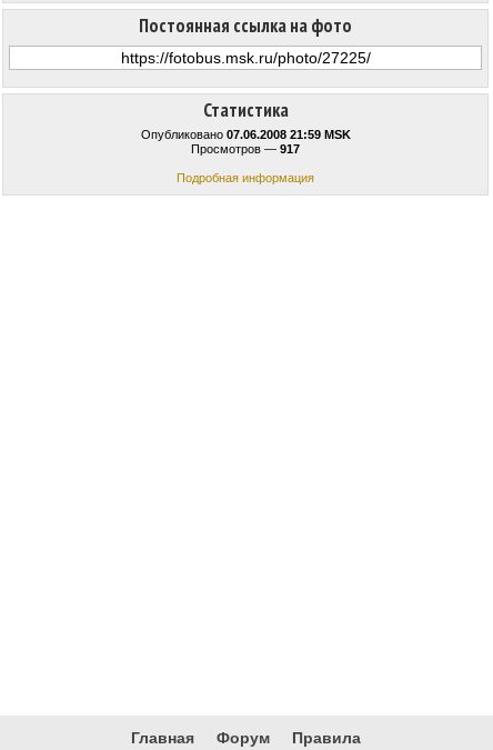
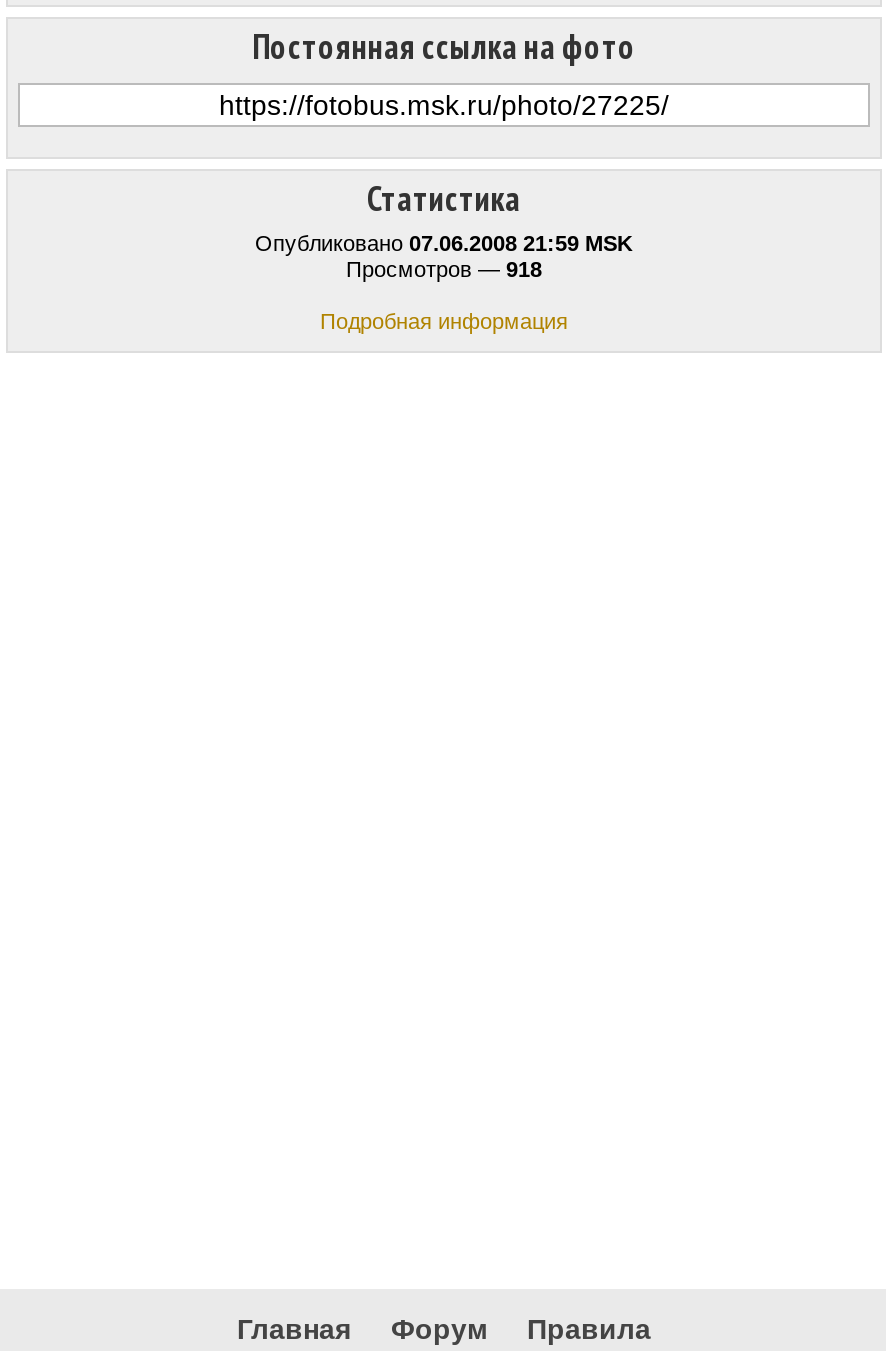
[191,142,300,156] Просмотров — 917 -> [346,257,542,281] Просмотров — 918

